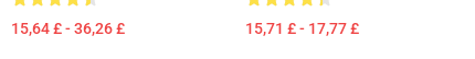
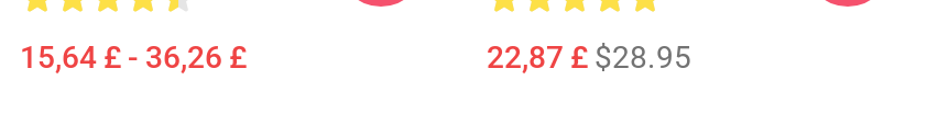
[245,20,359,37] 15,71 £ - 17,77 £ -> [487,39,691,75] 22,87 £ $28.95

